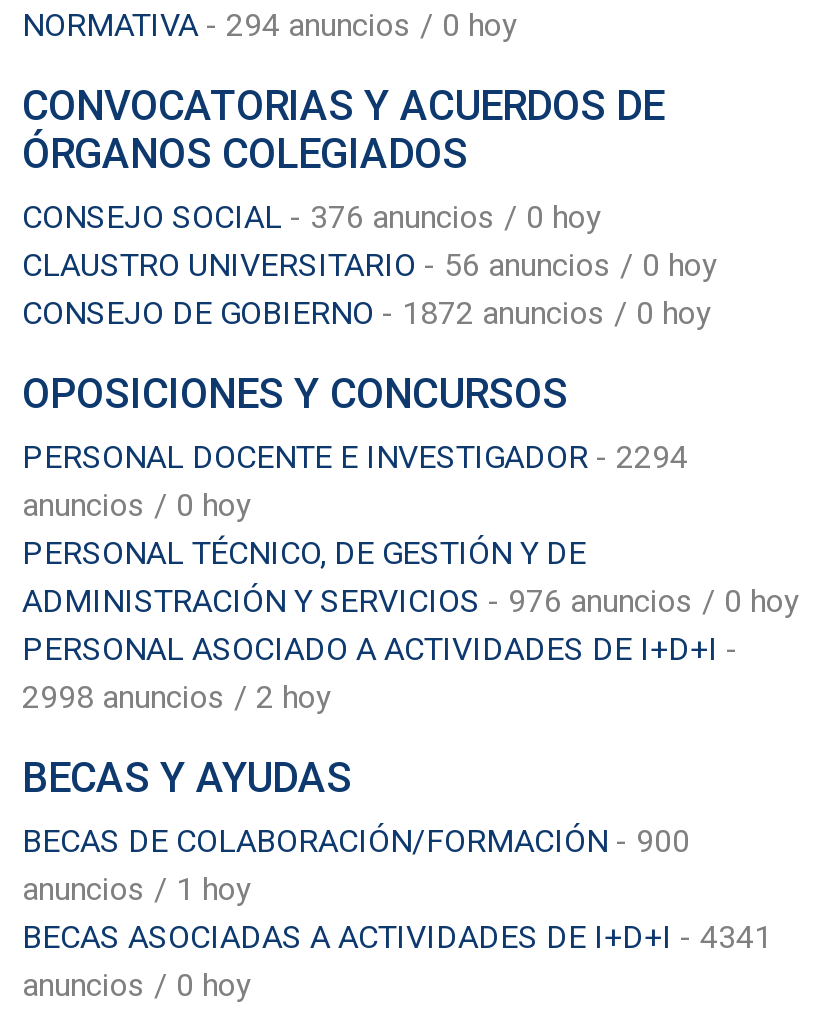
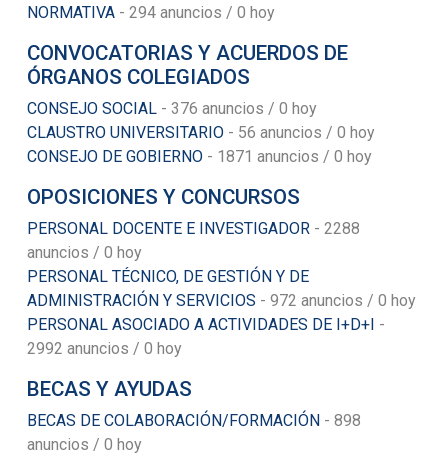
[22,295,712,333] CONSEJO DE GOBIERNO - 1872 anuncios / 0 hoy -> [27,147,372,166] CONSEJO DE GOBIERNO - 1871 anuncios / 0 hoy
[22,439,688,477] PERSONAL DOCENTE E INVESTIGADOR - 2294 -> [27,219,360,238] PERSONAL DOCENTE E INVESTIGADOR - 2288
[22,583,800,621] ADMINISTRACIÓN Y SERVICIOS - 976 anuncios / 0 hoy -> [27,291,416,310] ADMINISTRACIÓN Y SERVICIOS - 972 anuncios / 0 hoy
[22,679,332,717] 2998 anuncios / 2 hoy -> [27,339,182,358] 2992 anuncios / 0 hoy
[22,823,772,957] BECAS DE COLABORACIÓN/FORMACIÓN - 900 | anuncios / 1 hoy | BECAS ASOCIADAS A ACTIVIDADES DE I+D+I - 4341 -> [27,411,361,430] BECAS DE COLABORACIÓN/FORMACIÓN - 898

